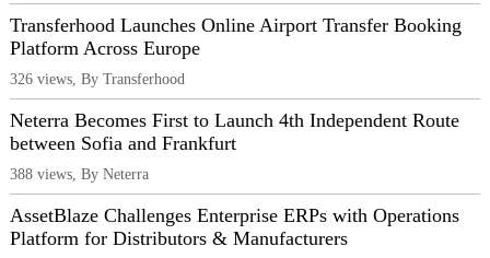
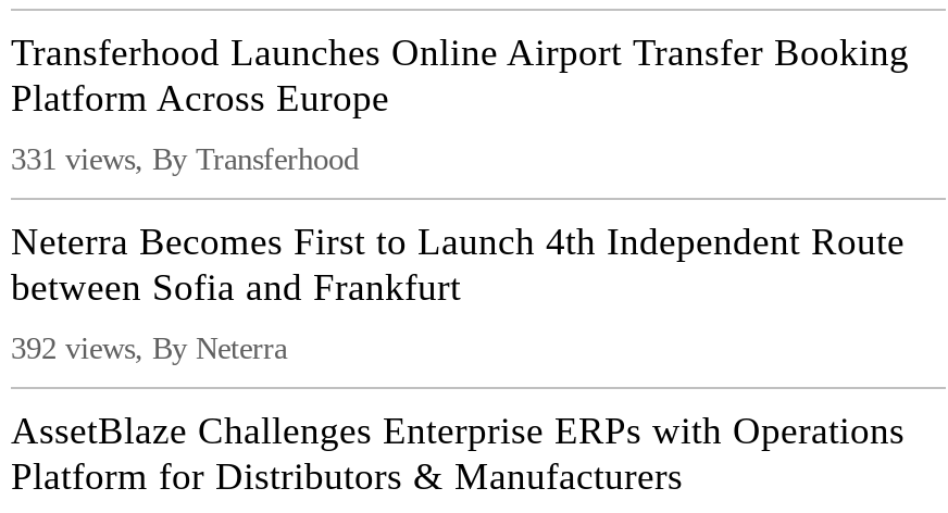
[10,71,185,88] 326 views, By Transferhood -> [11,142,359,177] 331 views, By Transferhood
[10,166,149,183] 388 views, By Neterra -> [11,331,287,366] 392 views, By Neterra

